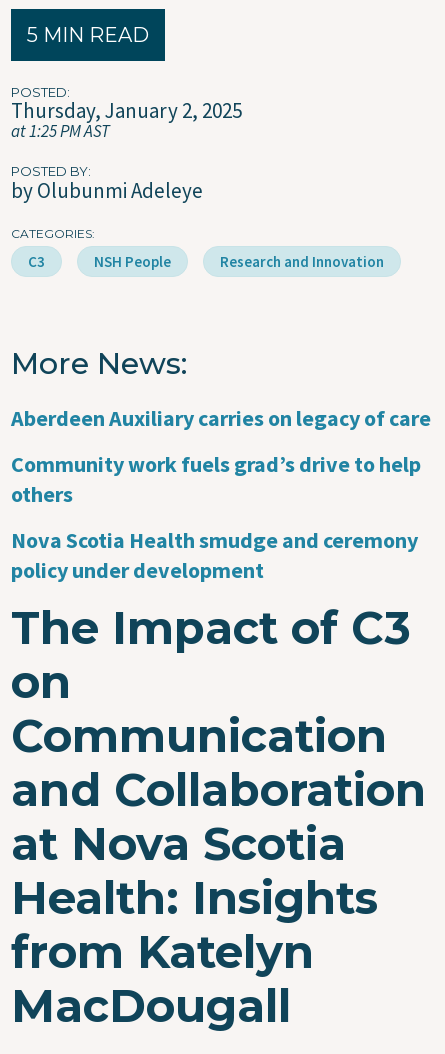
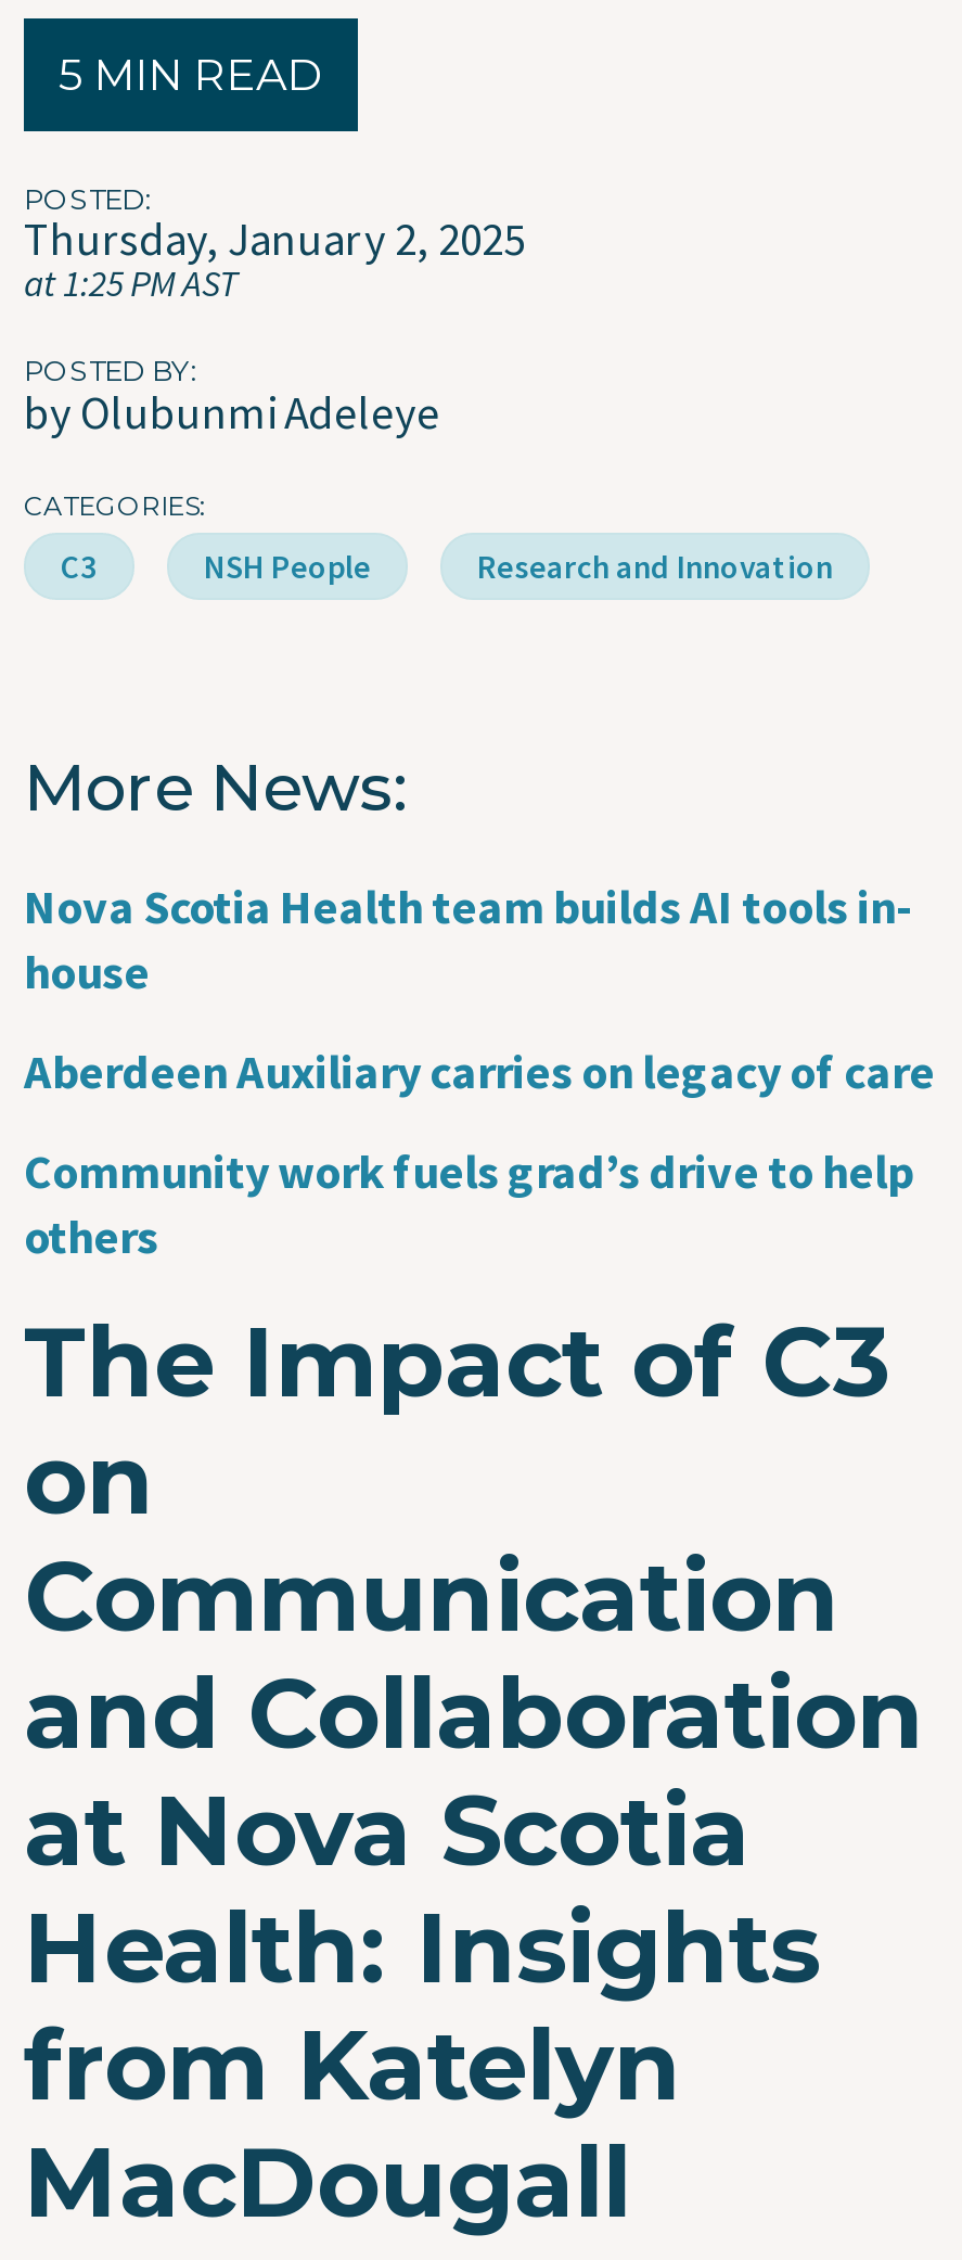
none -> [24,875,911,1001] Nova Scotia Health team builds AI tools in- | house
moved [11,404,431,508] -> [24,1040,935,1266]: Aberdeen Auxiliary carries on legacy of care | Community work fuels grad’s drive to help | others
[11,526,418,584] Nova Scotia Health smudge and ceremony | policy under development -> none

